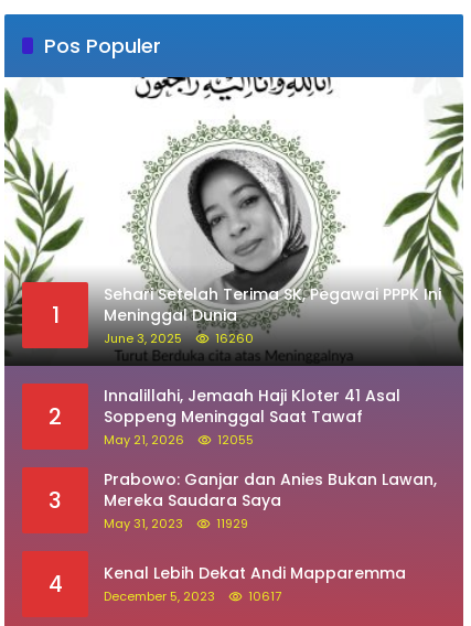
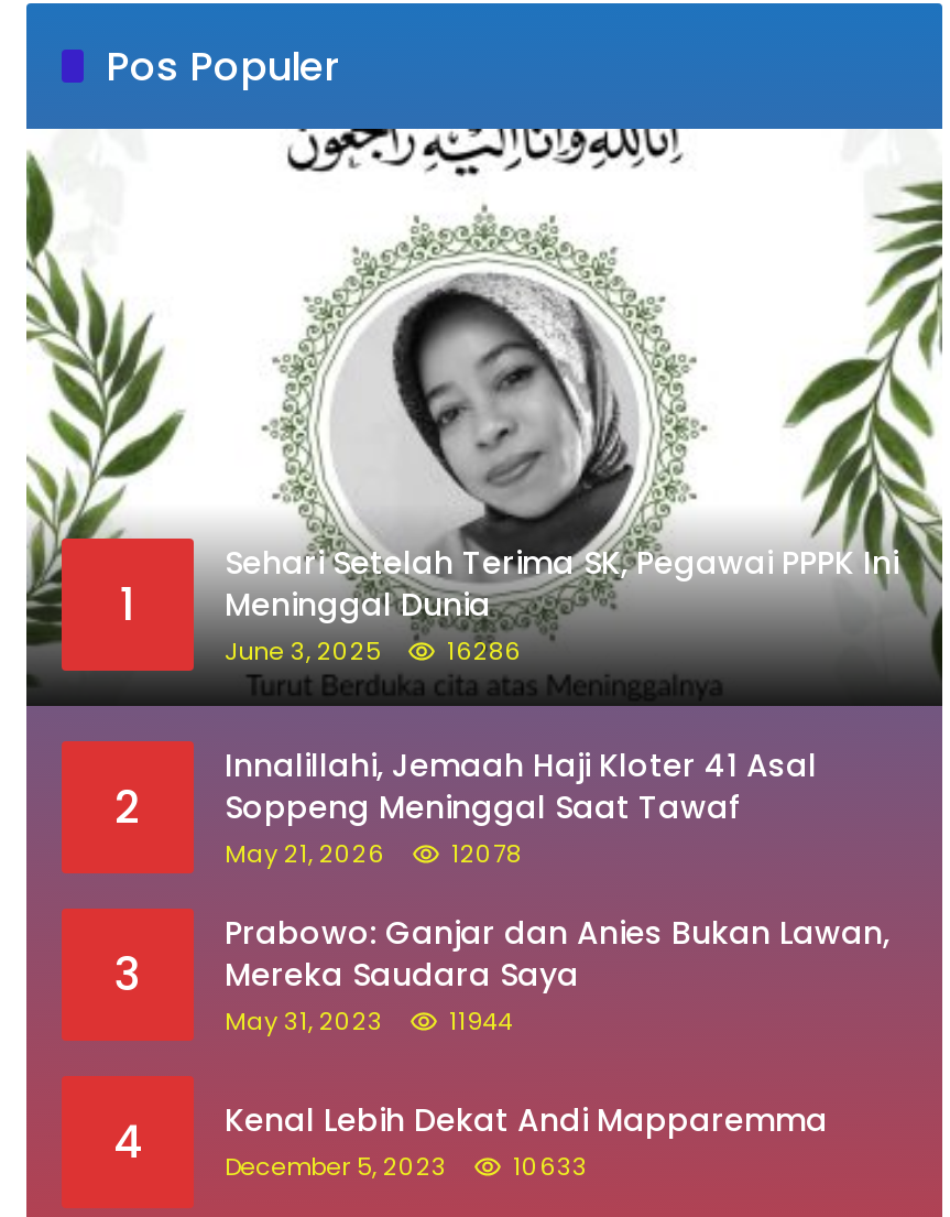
[104,329,254,347] June 3, 2025 16260 -> [225,633,522,668] June 3, 2025 16286
[104,431,254,448] May 21, 2026 12055 -> [225,836,522,871] May 21, 2026 12078
[104,515,248,532] May 31, 2023 11929 -> [225,1003,513,1038] May 31, 2023 11944
[104,588,281,606] December 5, 2023 10617 -> [225,1150,588,1185] December 5, 2023 10633

